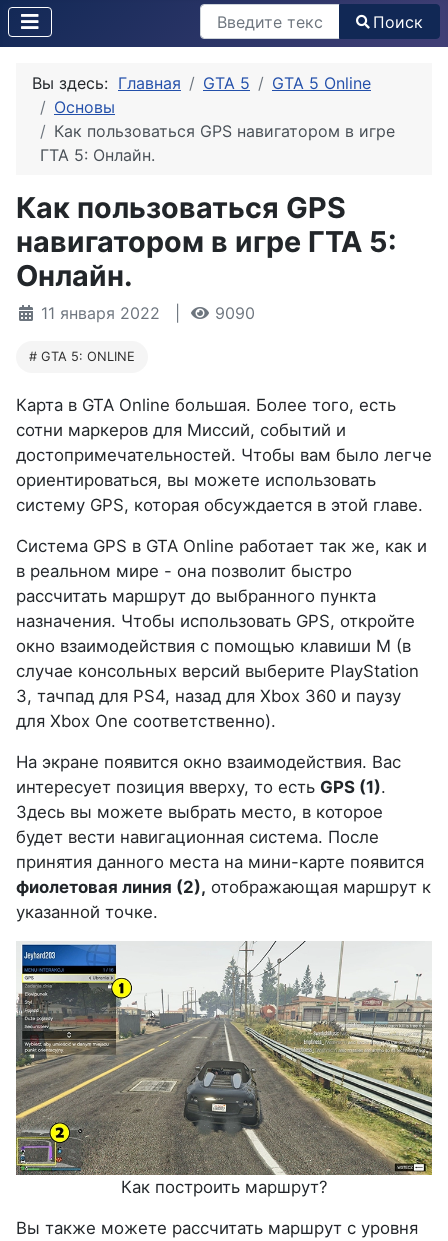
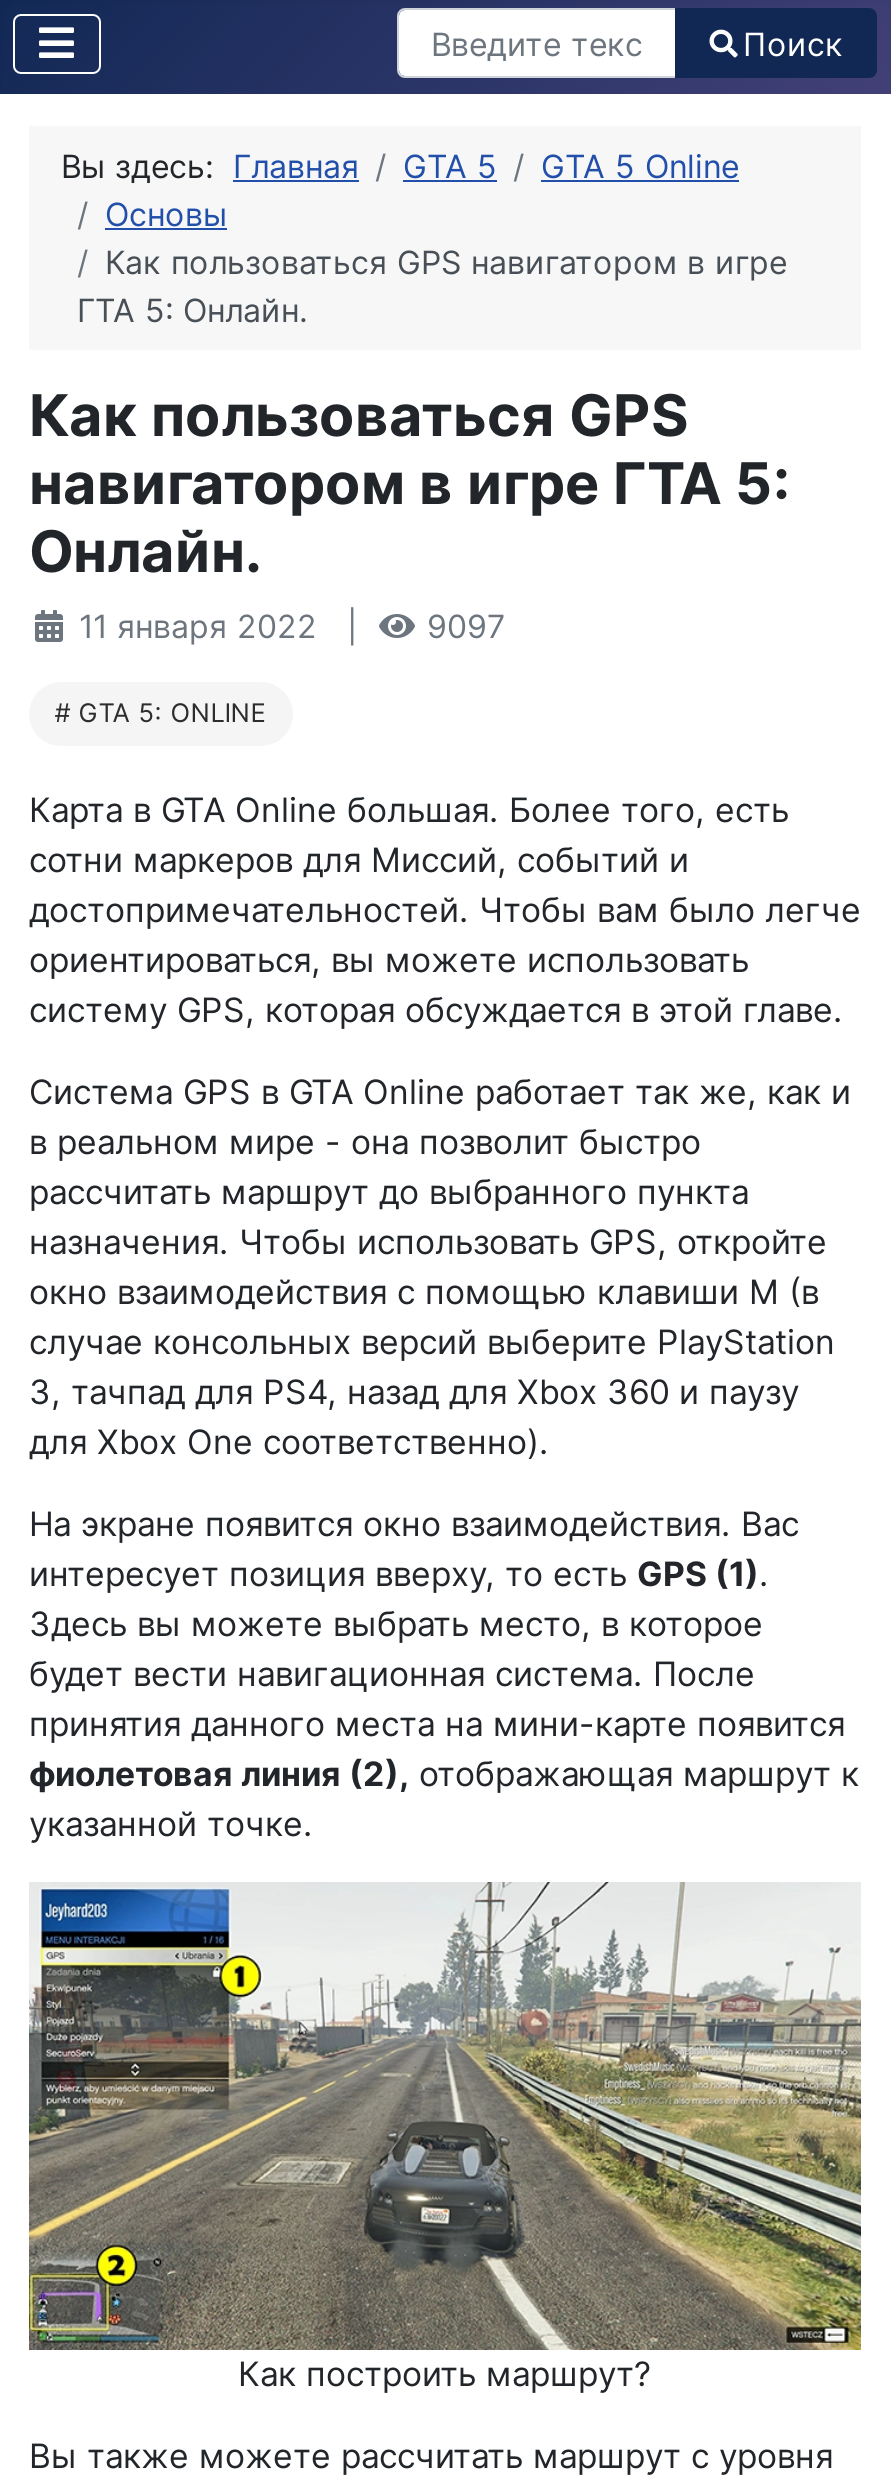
[215,303,255,323] 9090 -> [427,606,505,646] 9097

